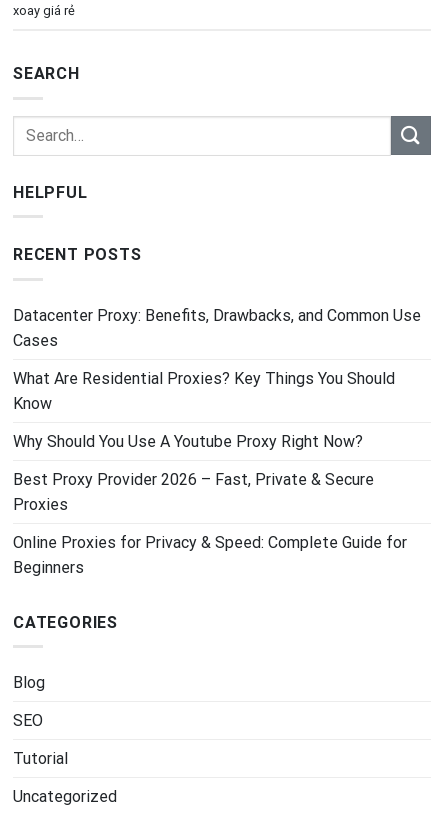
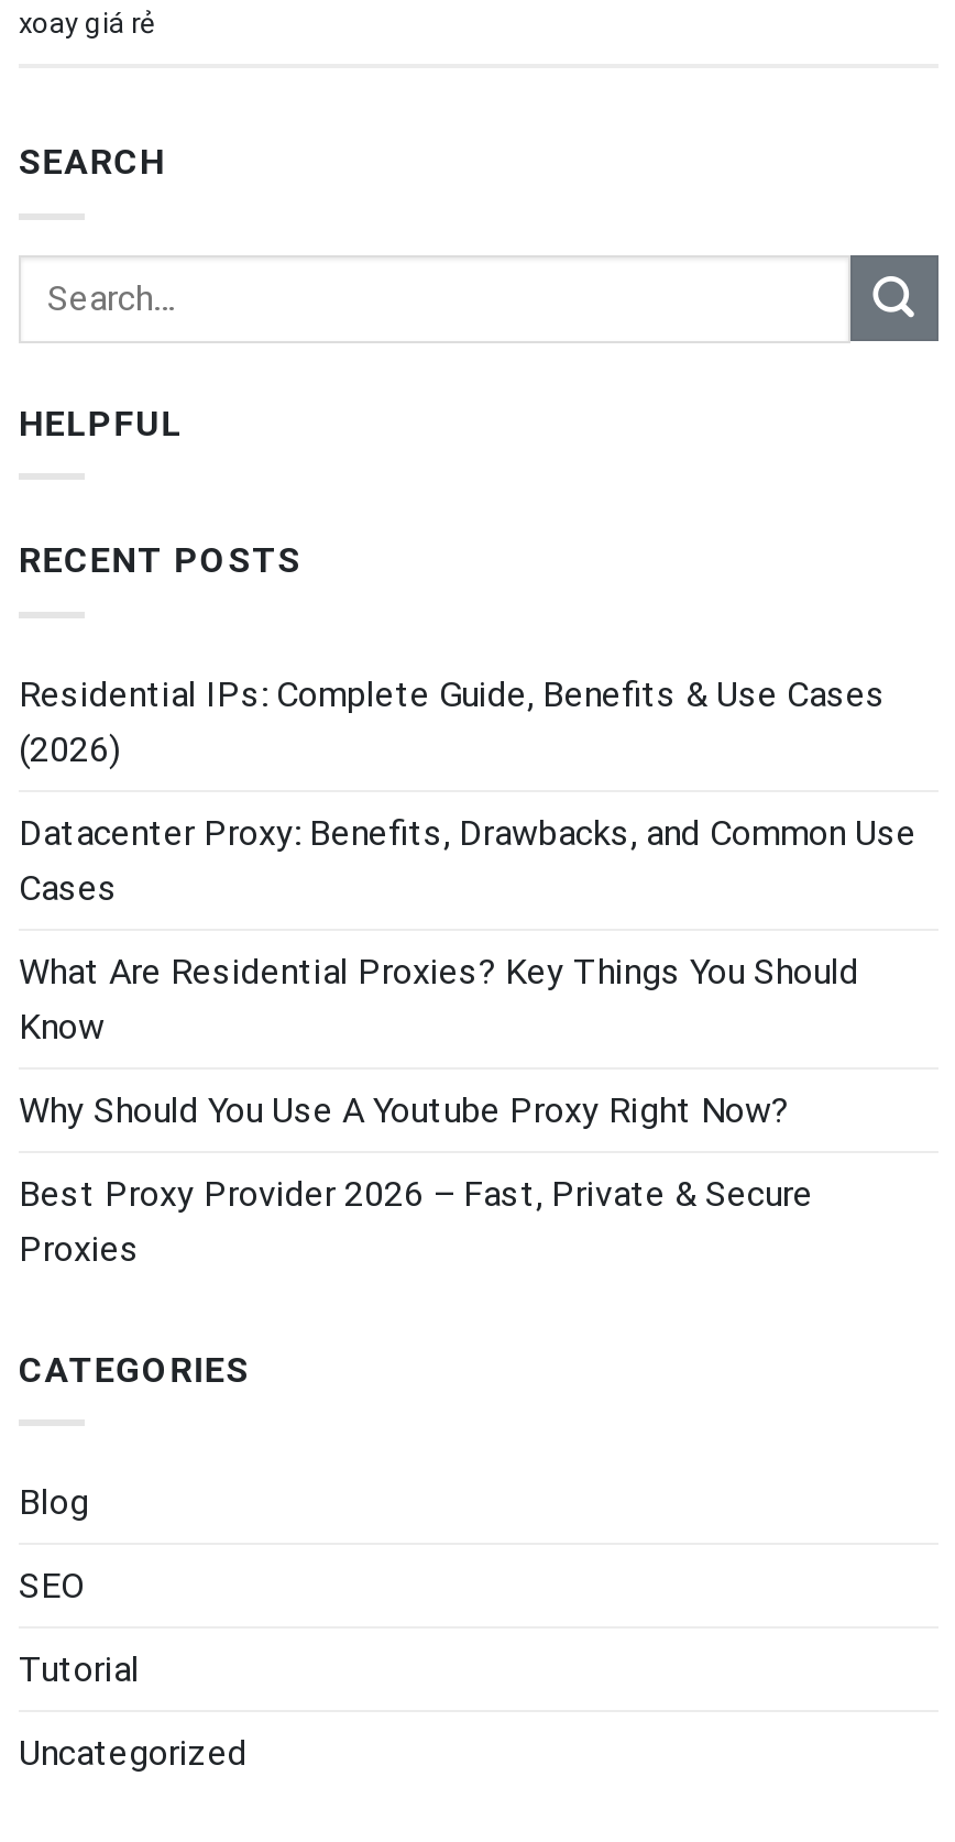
none -> [19,673,886,770] Residential IPs: Complete Guide, Benefits & Use Cases | (2026)
moved [13,306,421,514] -> [19,812,916,1270]: Datacenter Proxy: Benefits, Drawbacks, and Common Use | Cases | What Are Residential Proxies? Key Things You Should | Know | Why Should You Use A Youtube Proxy Right Now? | Best Proxy Provider 2026 – Fast, Private & Secure | Proxies
[13,533,407,577] Online Proxies for Privacy & Speed: Complete Guide for | Beginners -> none

